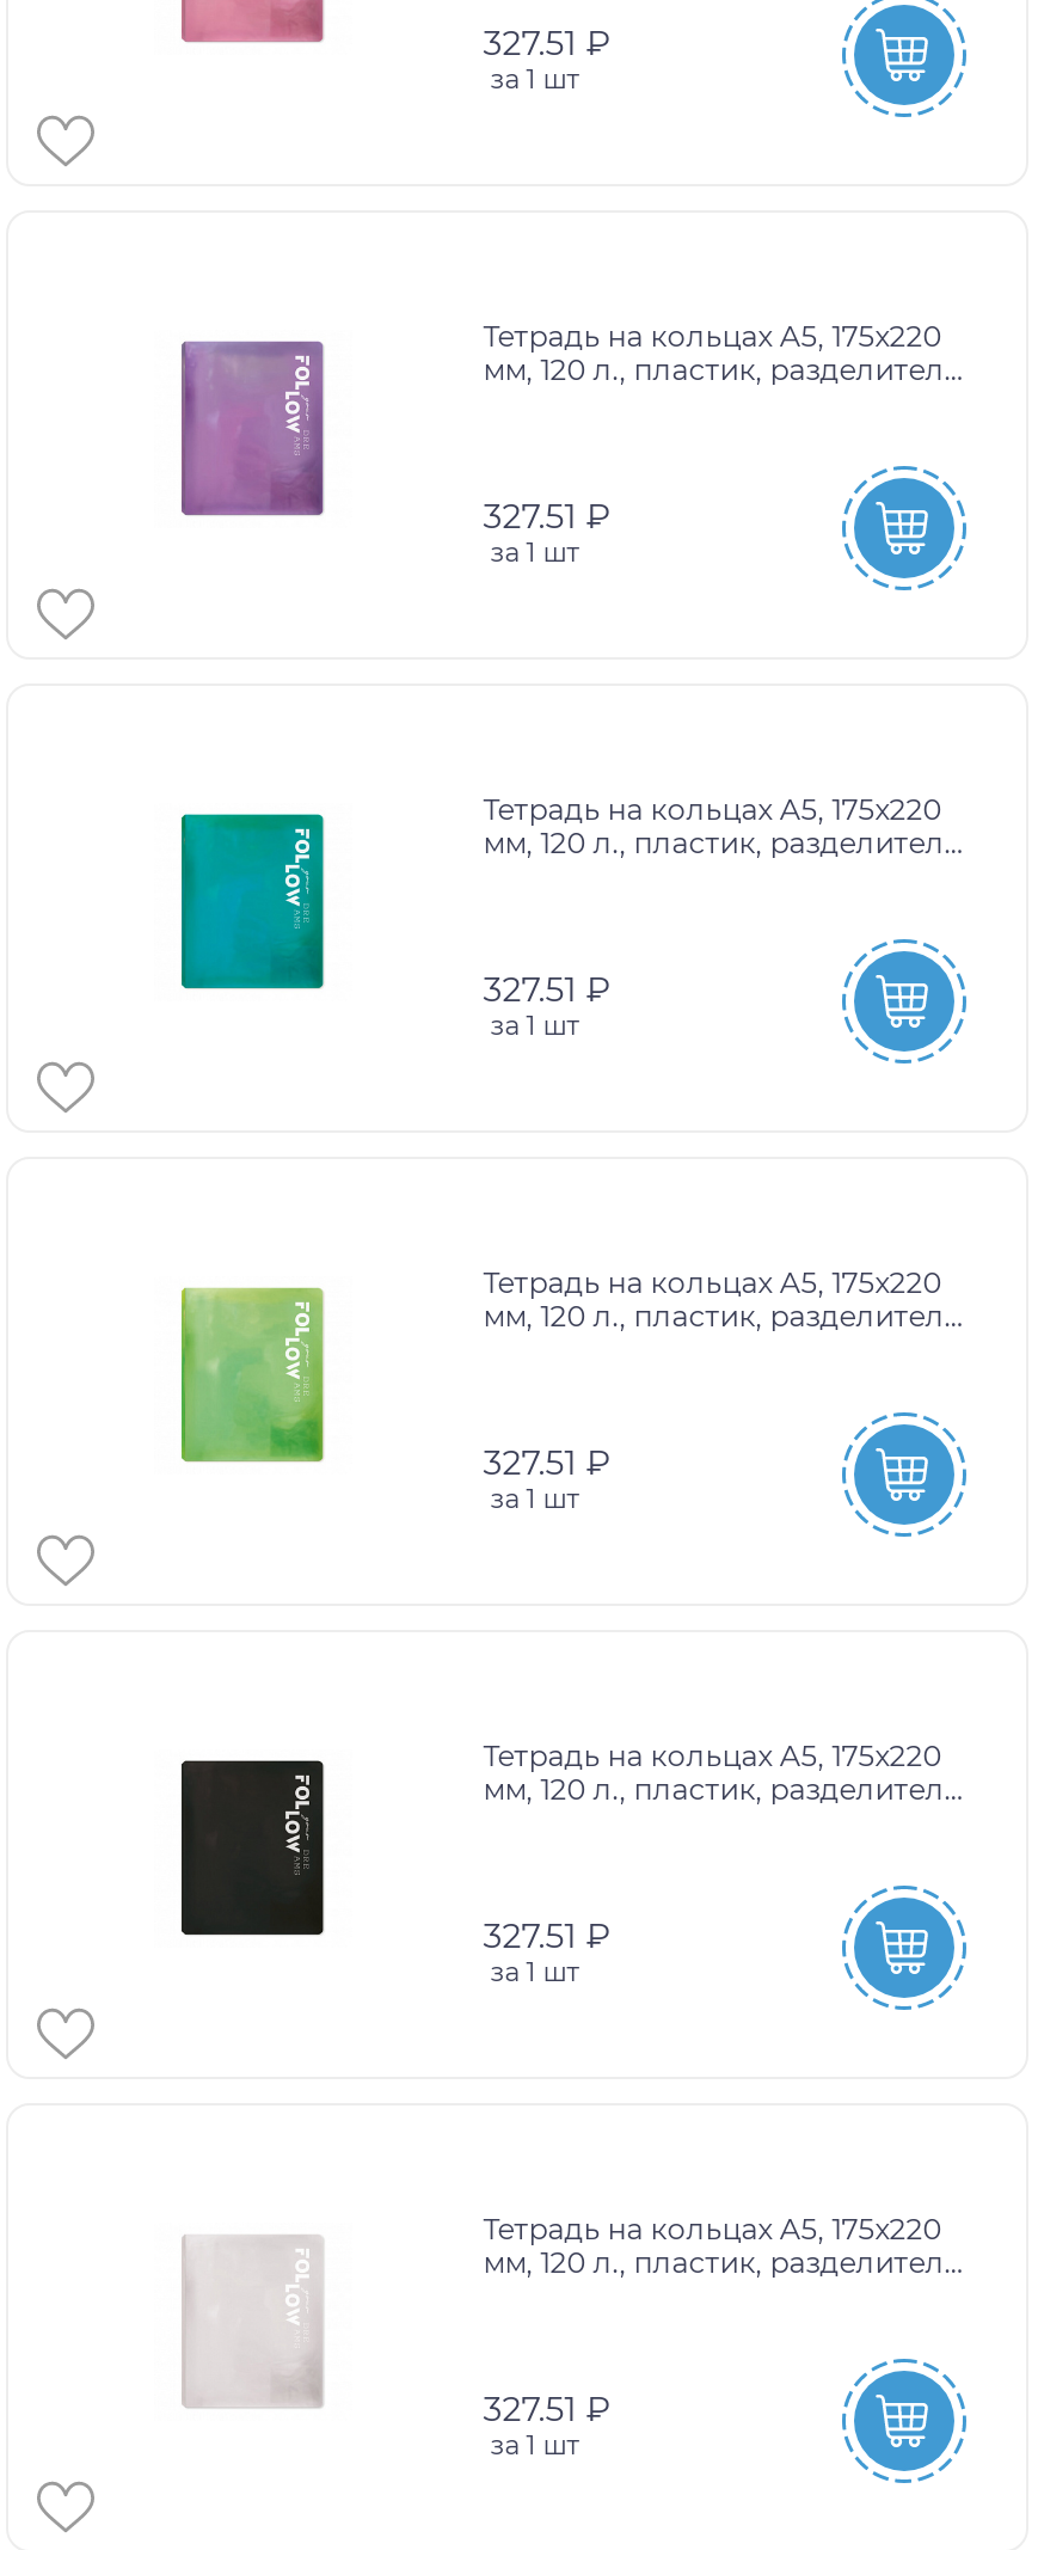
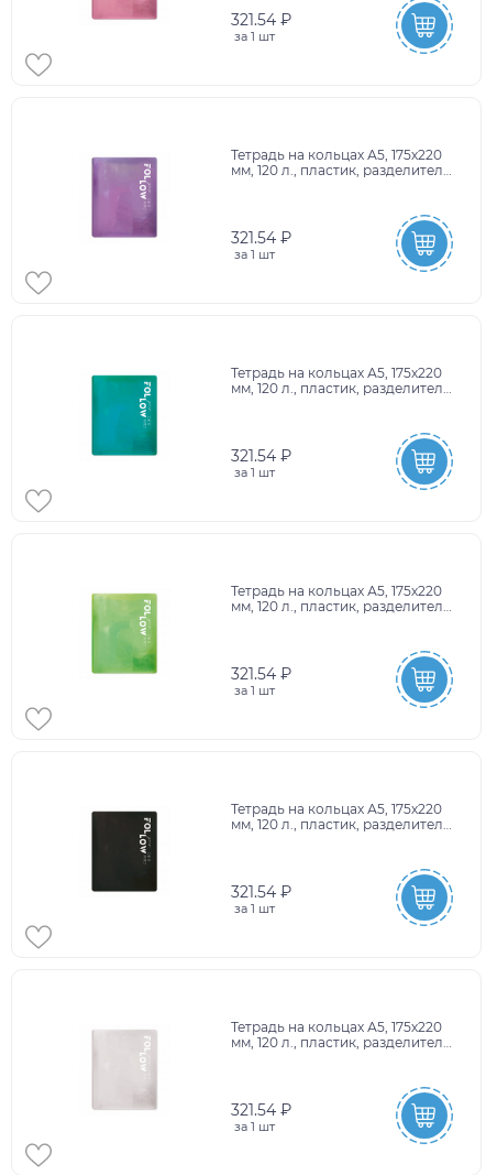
[483,21,610,64] 327.51 ₽ -> [231,9,291,29] 321.54 ₽
[483,494,610,537] 327.51 ₽ -> [231,228,291,247] 321.54 ₽
[483,967,610,1010] 327.51 ₽ -> [231,446,291,465] 321.54 ₽
[483,1440,610,1483] 327.51 ₽ -> [231,664,291,683] 321.54 ₽
[483,1913,610,1956] 327.51 ₽ -> [231,882,291,901] 321.54 ₽
[483,2387,610,2430] 327.51 ₽ -> [231,1100,291,1119] 321.54 ₽

